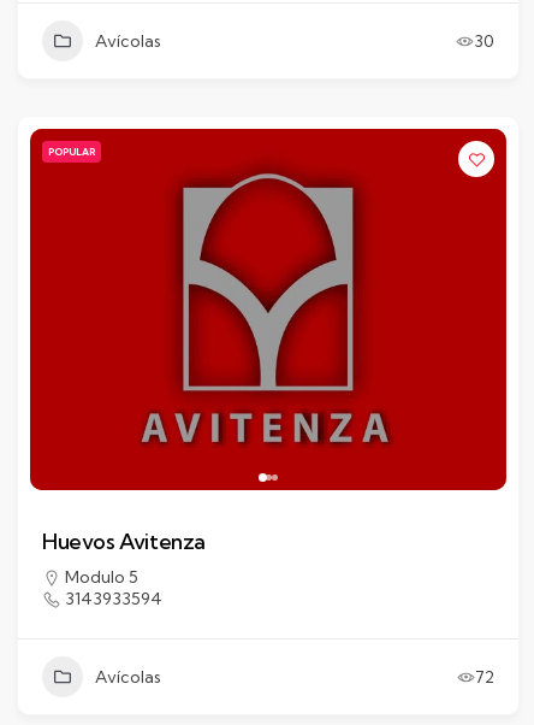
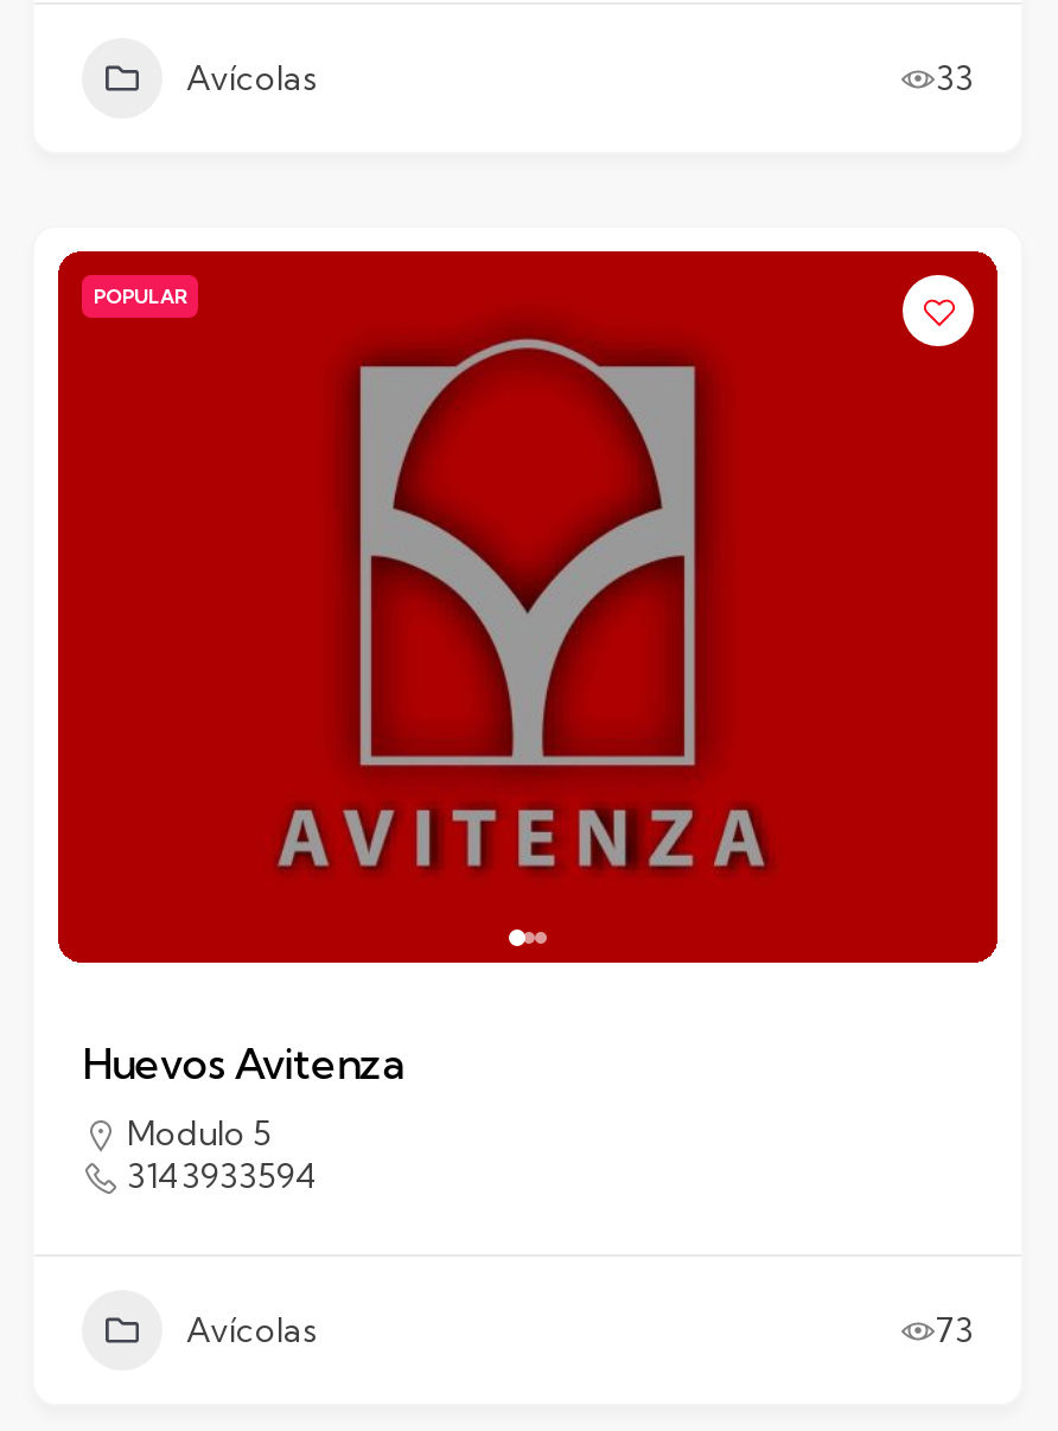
[474,31,494,52] 30 -> [936,58,974,101] 33
[475,666,494,688] 72 -> [936,1310,974,1353] 73

